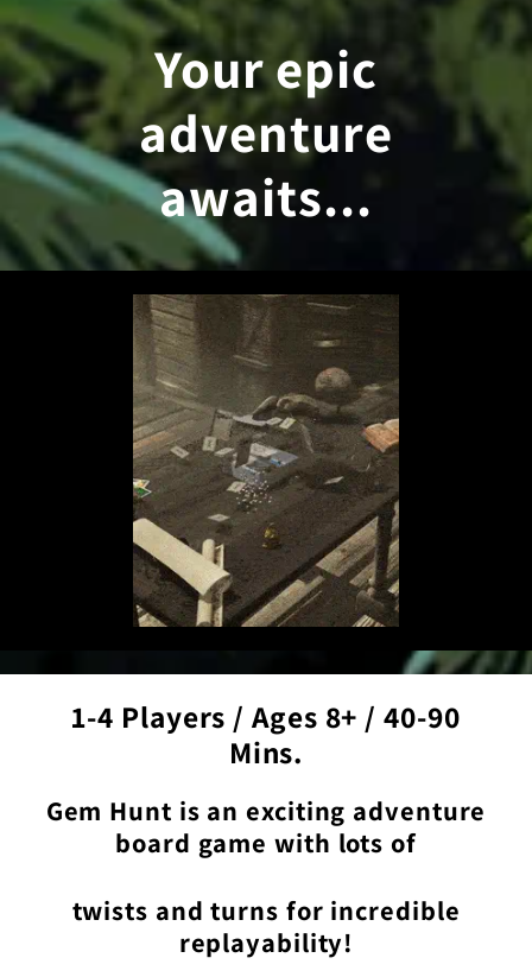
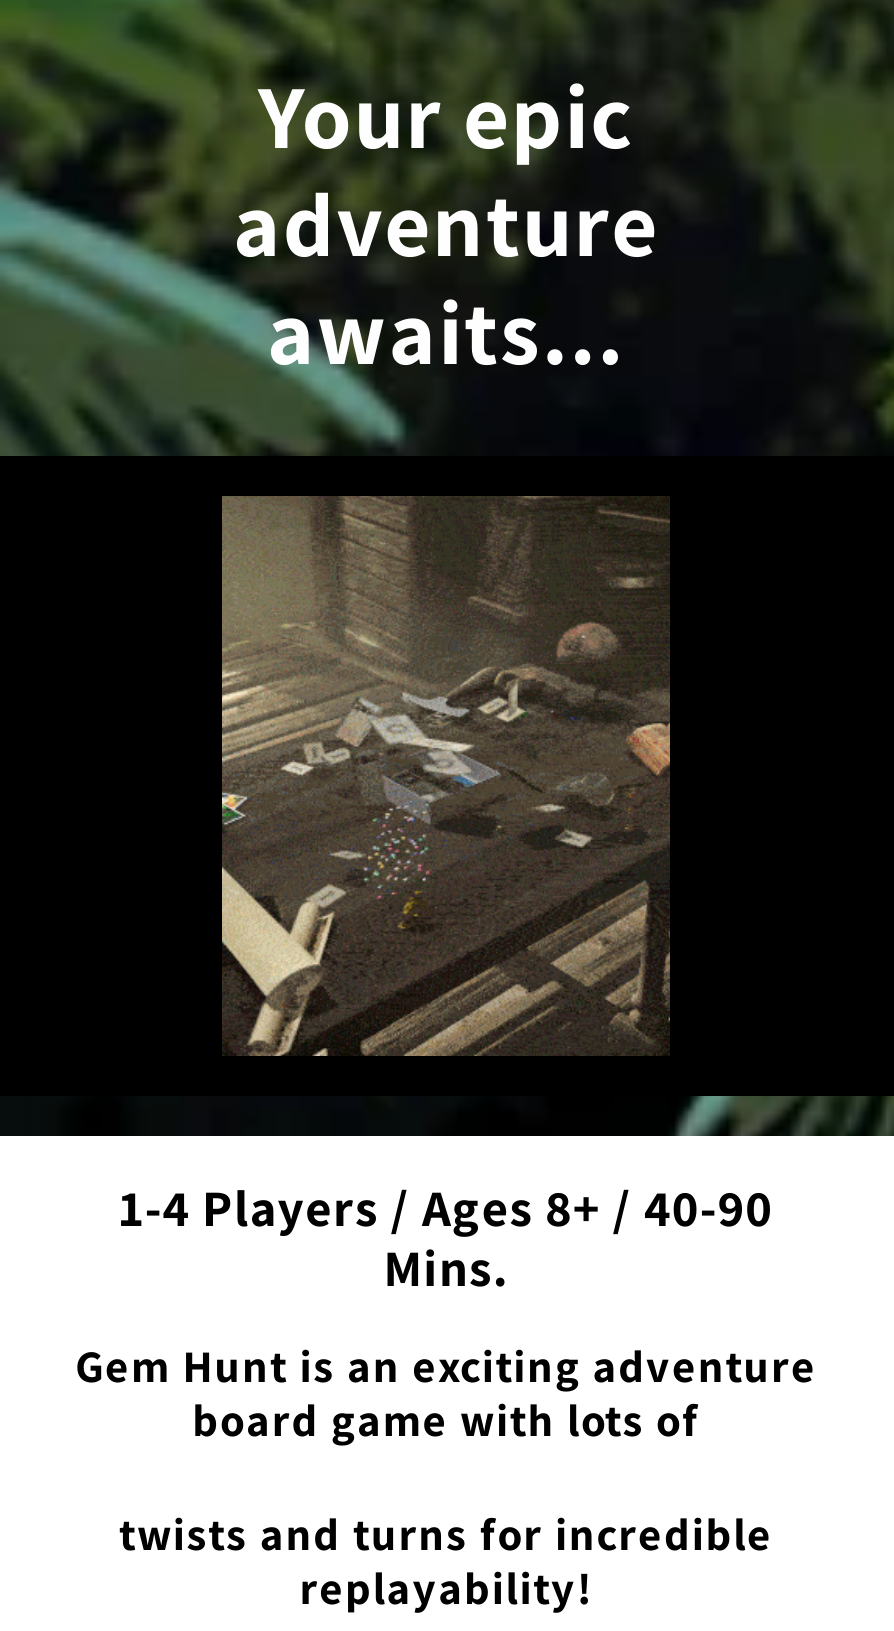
[133,296,399,627] [image] -> [220,498,670,1056] [image]

